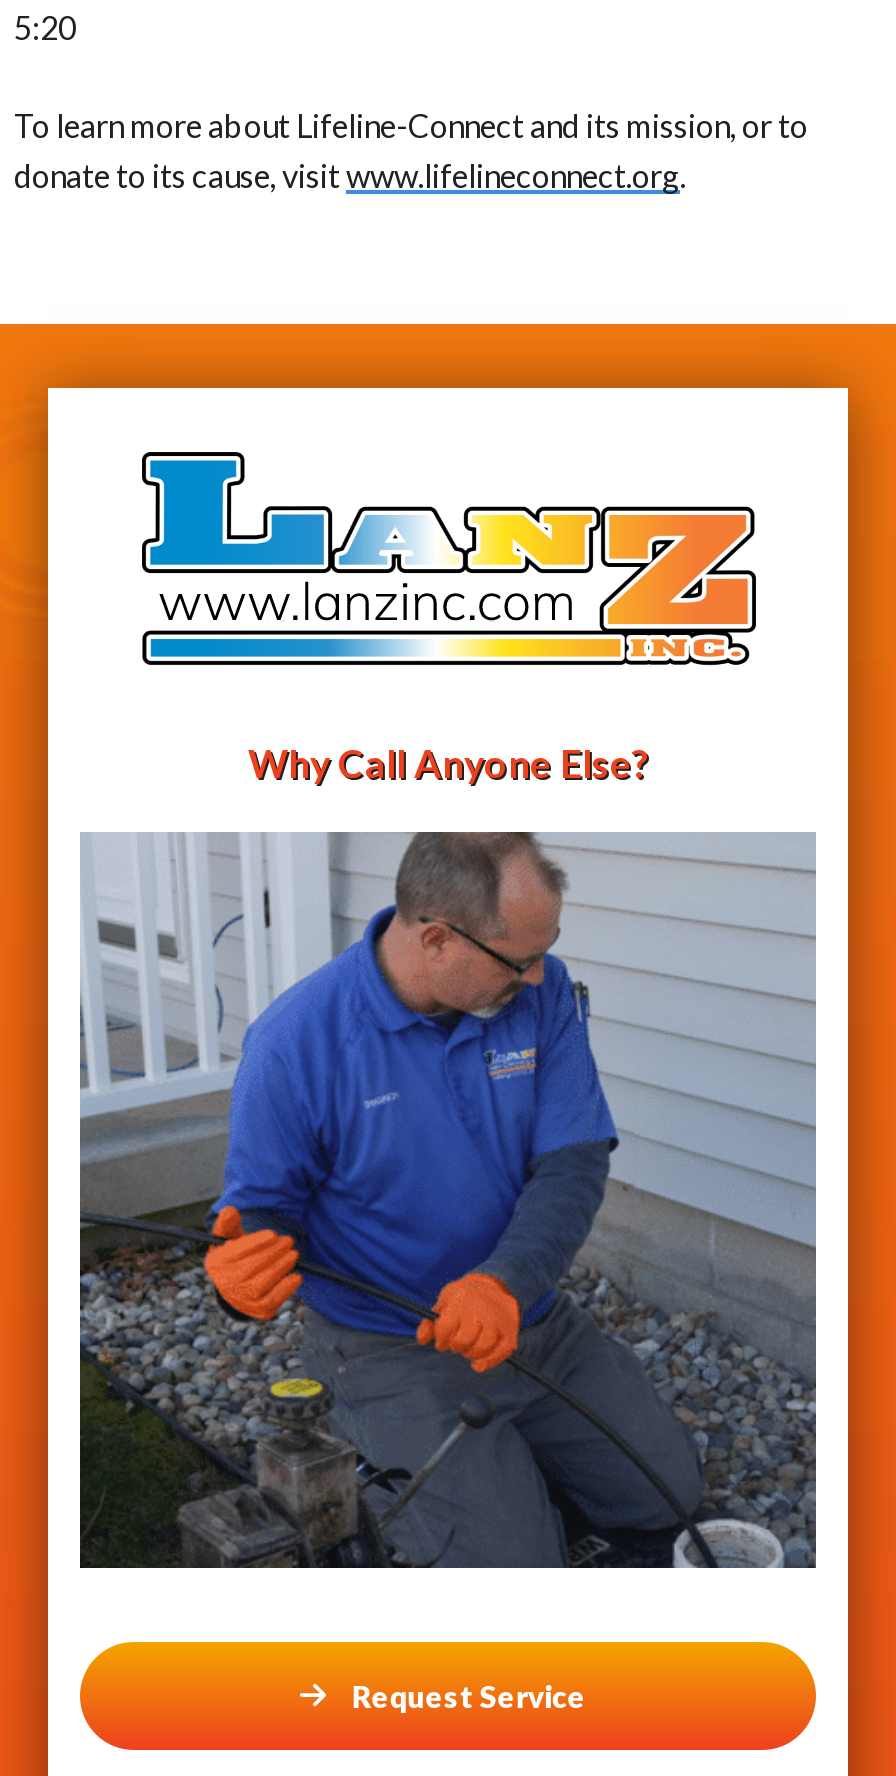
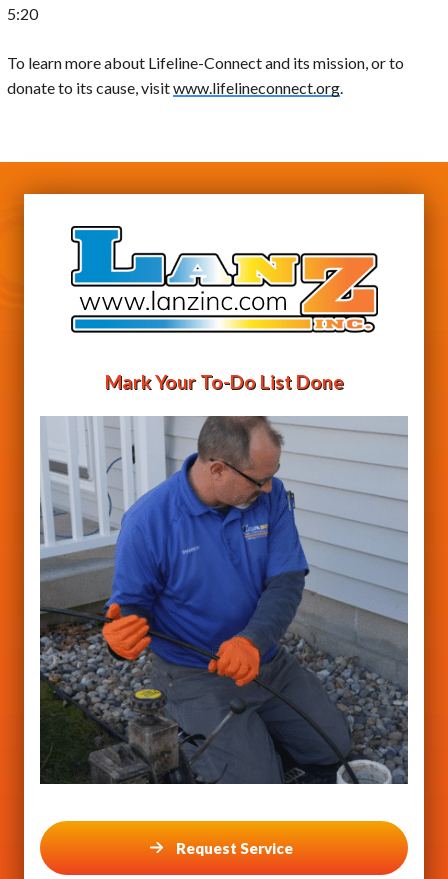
[248,740,648,786] Why Call Anyone Else? -> [104,370,343,393] Mark Your To-Do List Done

